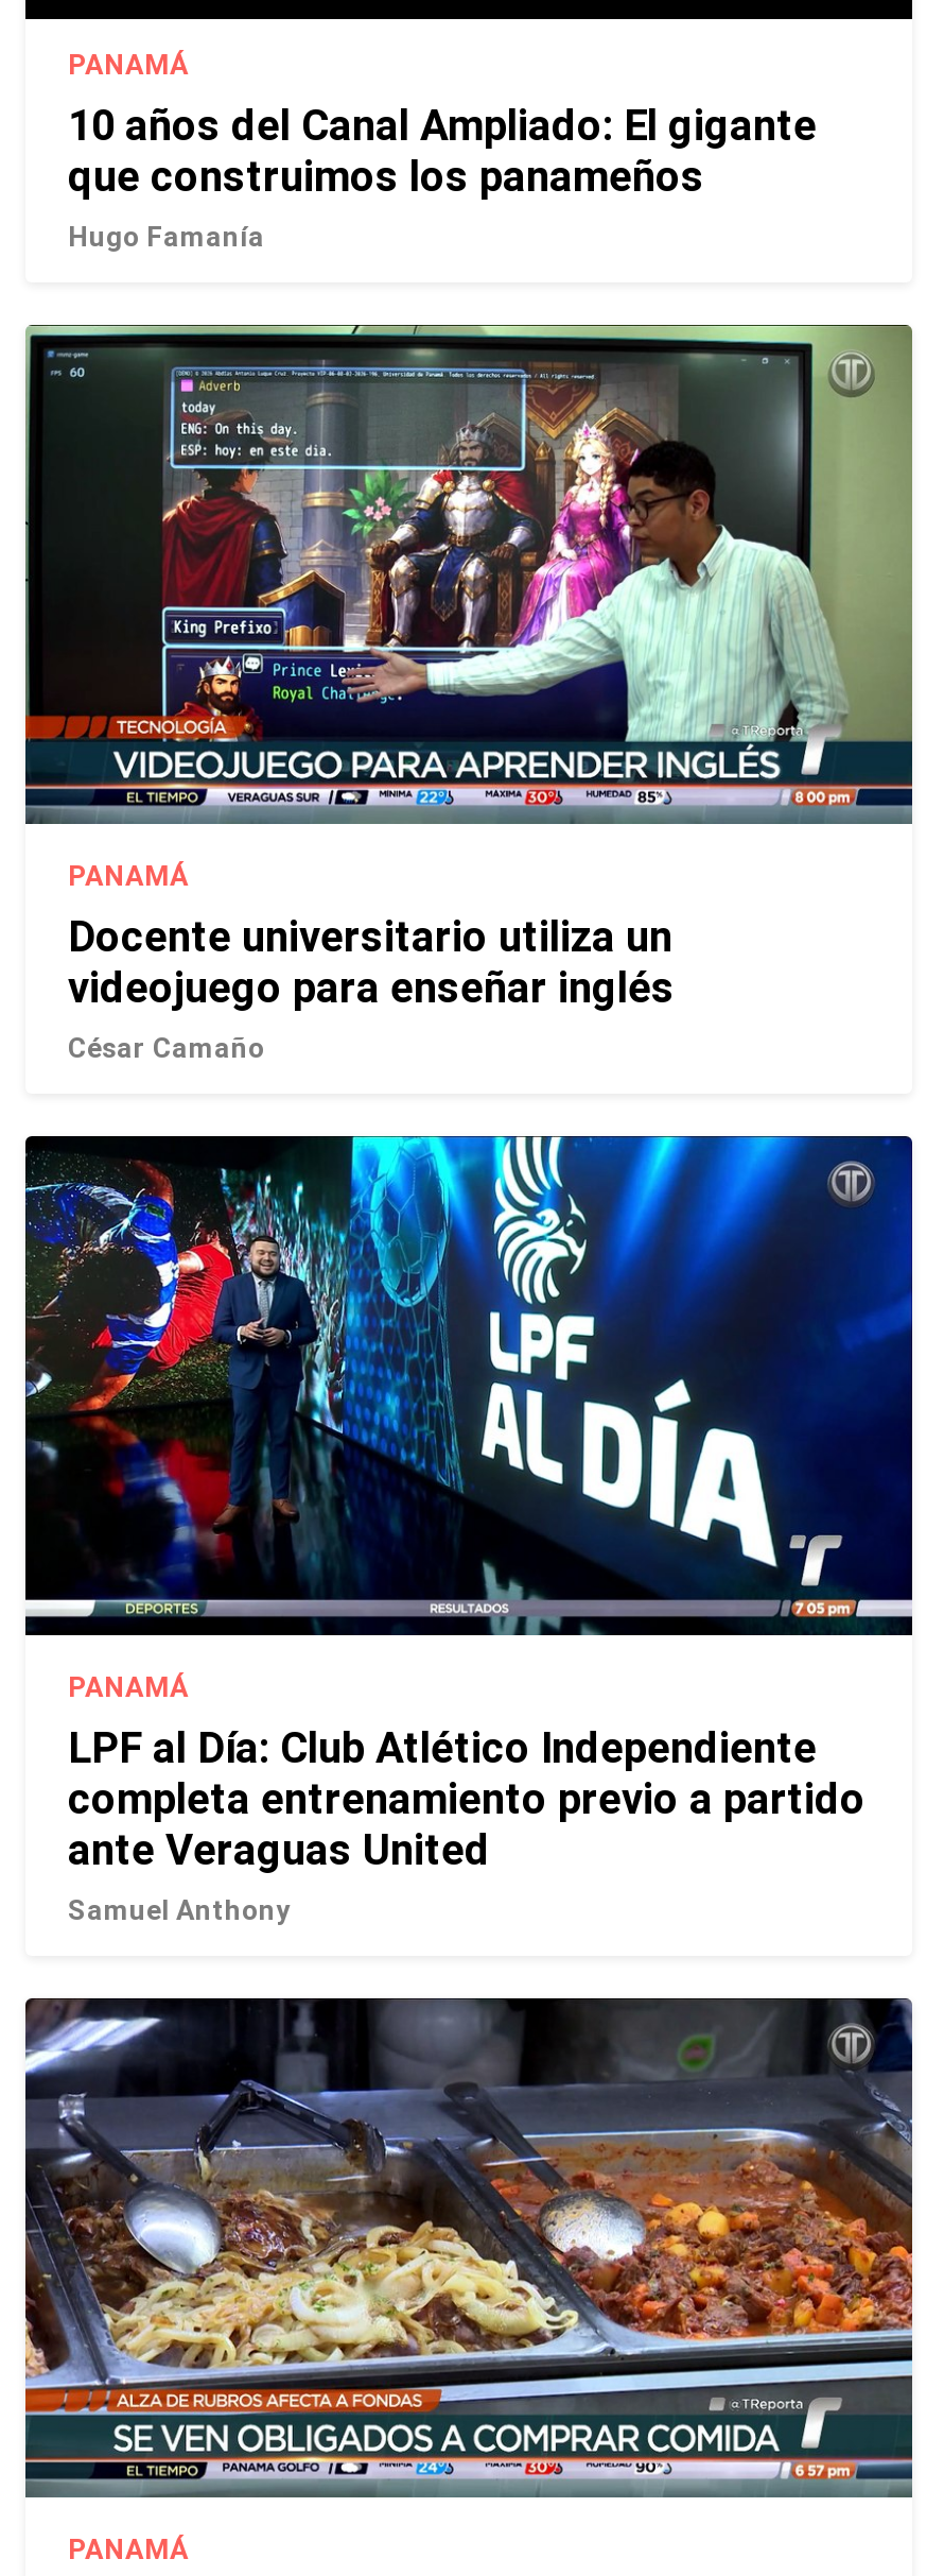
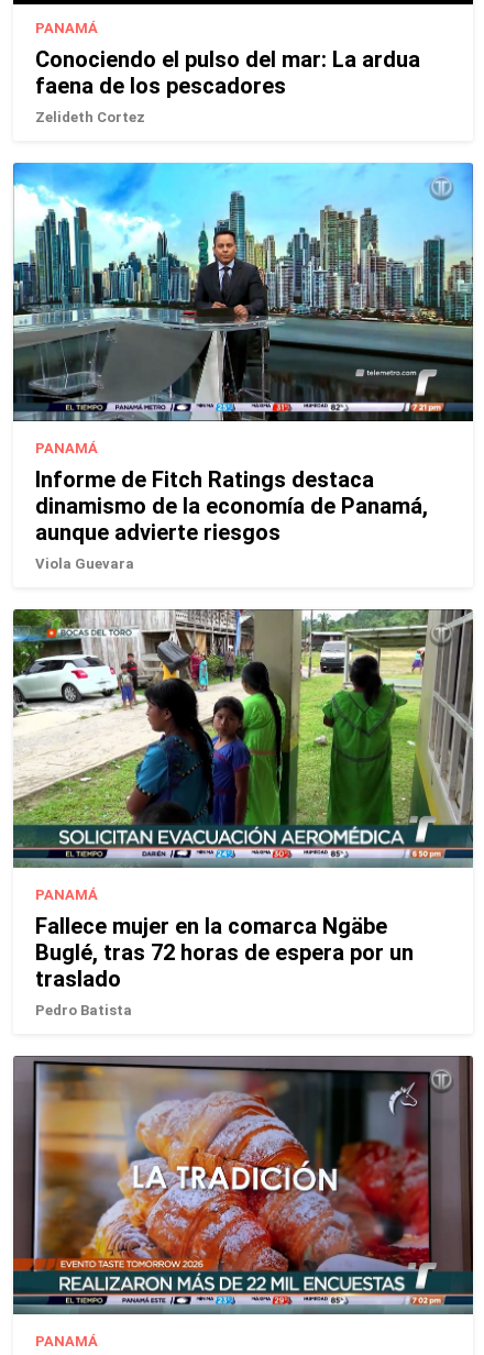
[68,100,817,253] 10 años del Canal Ampliado: El gigante | que construimos los panameños | Hugo Famanía -> [35,46,420,125] Conociendo el pulso del mar: La ardua | faena de los pescadores | Zelideth Cortez
[23,322,914,825] [image] -> [12,162,474,421] [image]
[68,911,675,1064] Docente universitario utiliza un | videojuego para enseñar inglés | César Camaño -> [35,466,428,572] Informe de Fitch Ratings destaca | dinamismo de la economía de Panamá, | aunque advierte riesgos | Viola Guevara
[23,1133,914,1636] [image] -> [12,608,474,868] [image]
[68,1723,866,1927] LPF al Día: Club Atlético Independiente | completa entrenamiento previo a partido | ante Veraguas United | Samuel Anthony -> [35,913,414,1018] Fallece mujer en la comarca Ngäbe | Buglé, tras 72 horas de espera por un | traslado | Pedro Batista
[23,1997,914,2479] [image] -> [12,1057,474,1304] [image]

